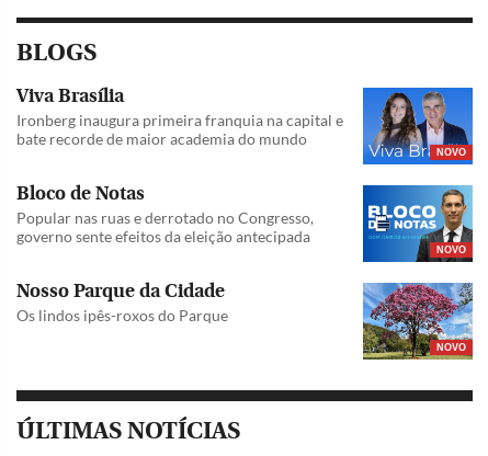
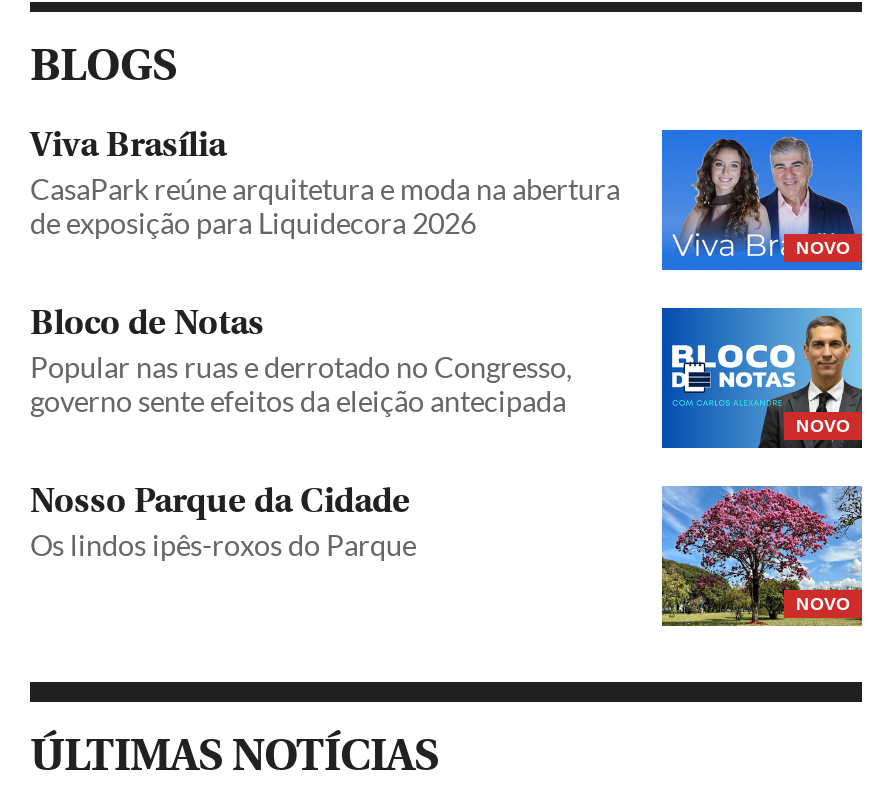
[16,111,343,148] Ironberg inaugura primeira franquia na capital e | bate recorde de maior academia do mundo -> [30,172,620,240] CasaPark reúne arquitetura e moda na abertura | de exposição para Liquidecora 2026

